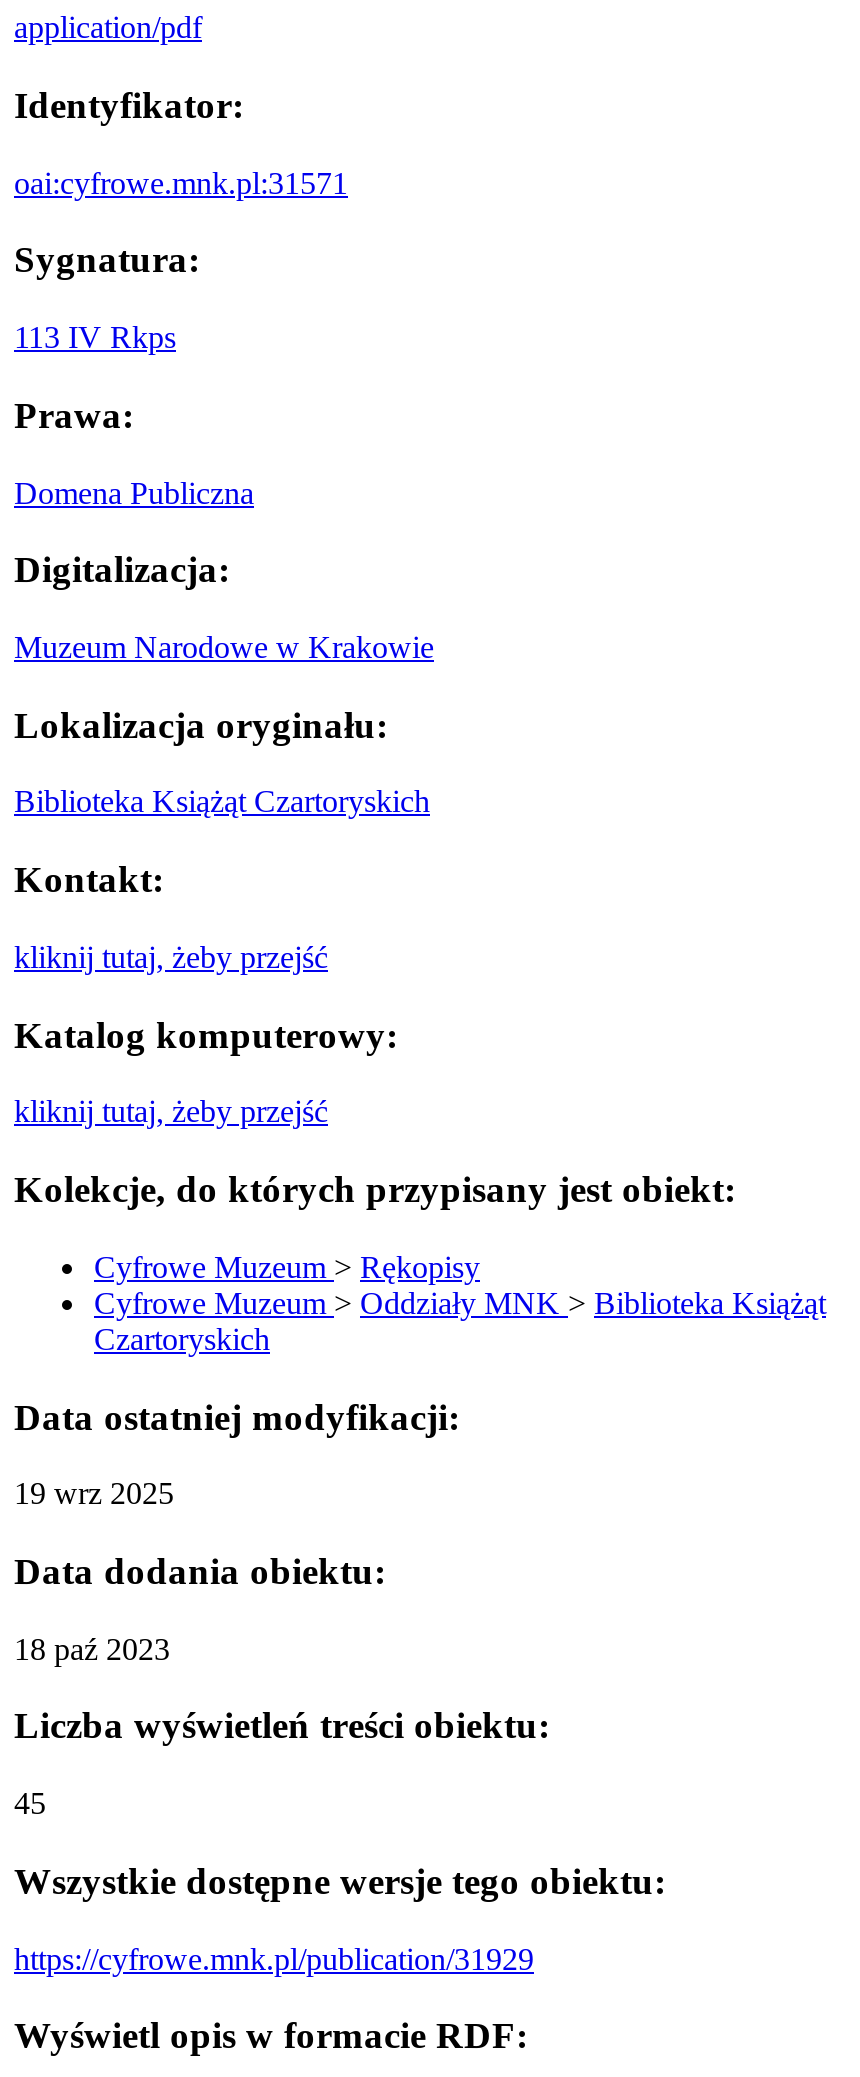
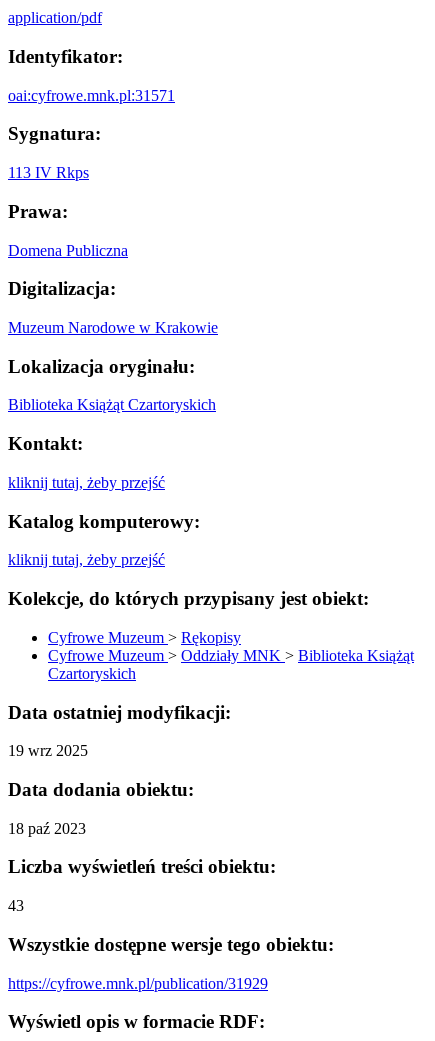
[14,1786,46,1820] 45 -> [8,897,24,914] 43

